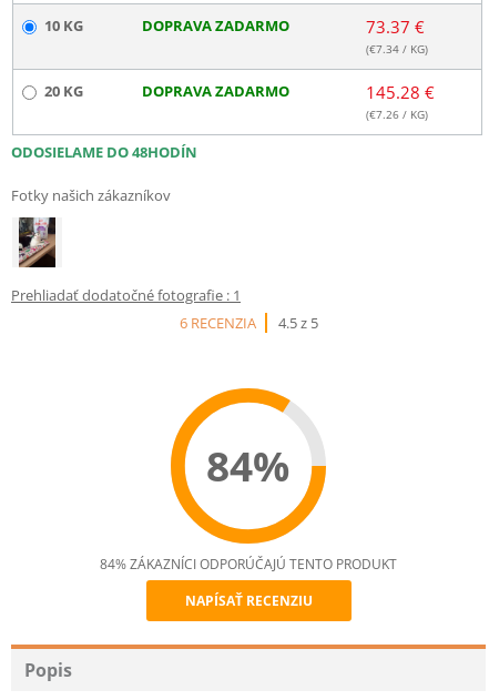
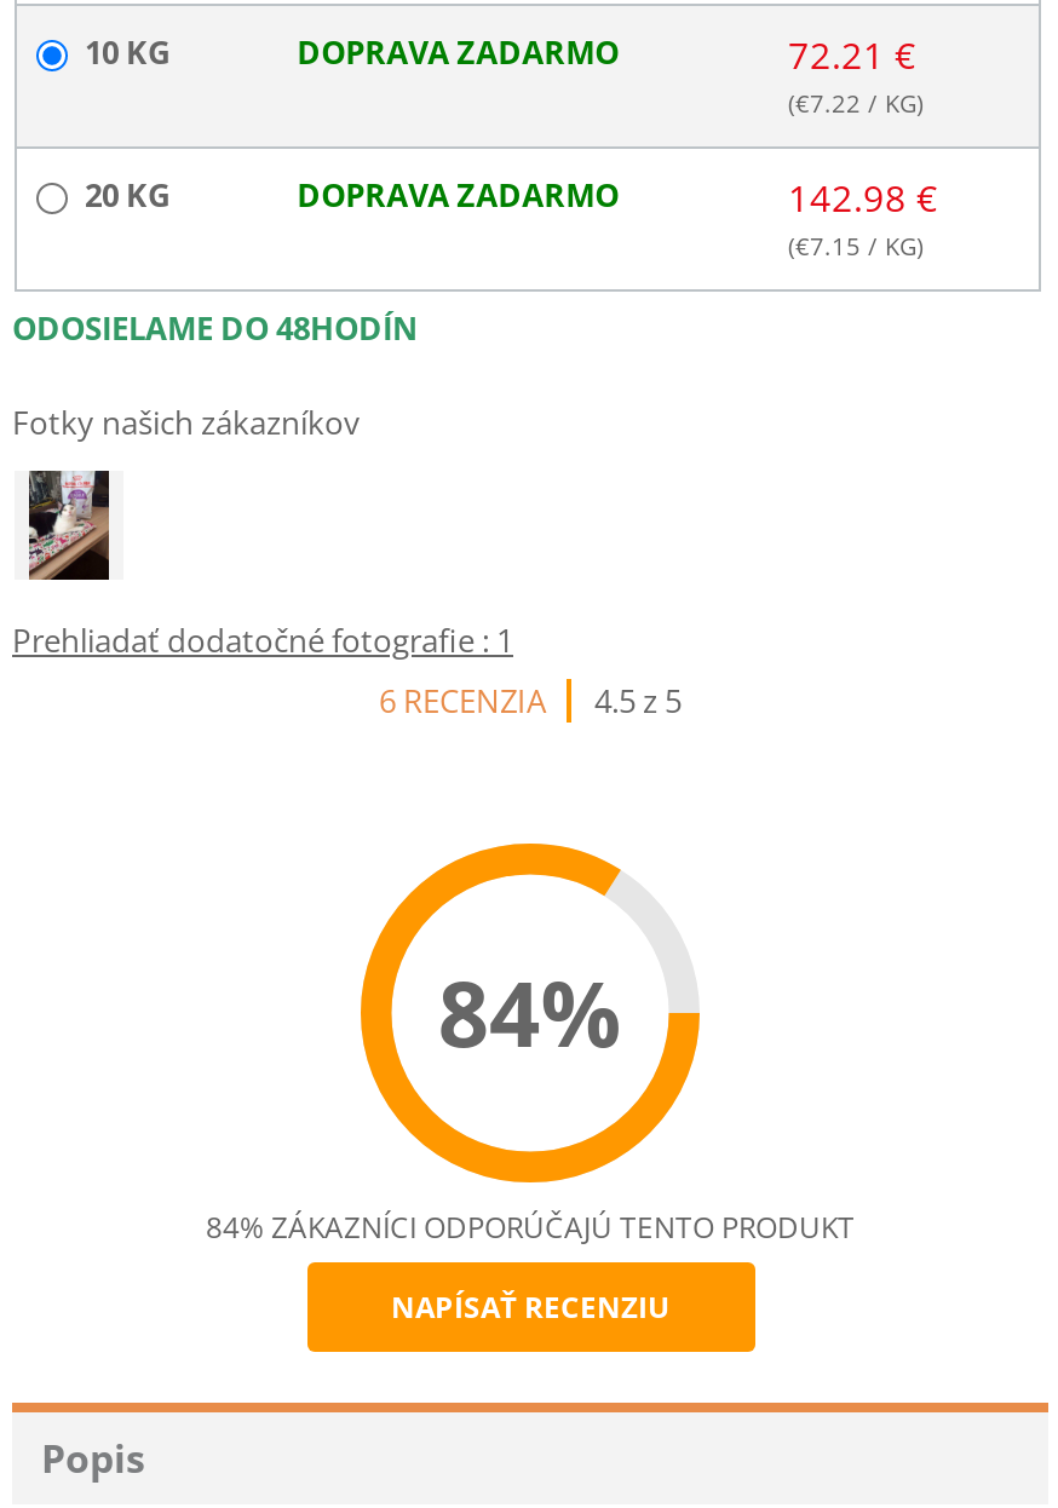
[366,16,425,38] 73.37 € -> [788,30,916,79] 72.21 €
[366,41,429,57] (€7.34 / KG) -> [788,86,924,120] (€7.22 / KG)
[366,81,435,103] 145.28 € -> [788,173,938,221] 142.98 €
[366,106,429,122] (€7.26 / KG) -> [788,229,924,263] (€7.15 / KG)

